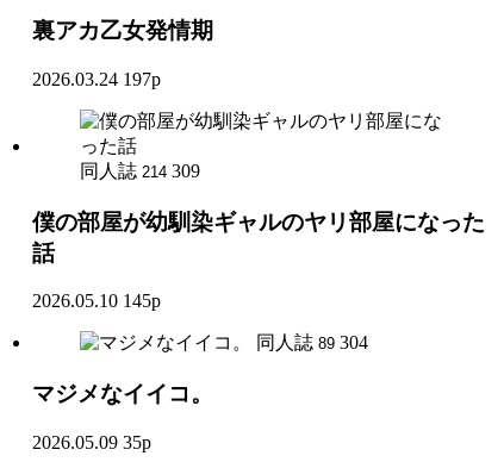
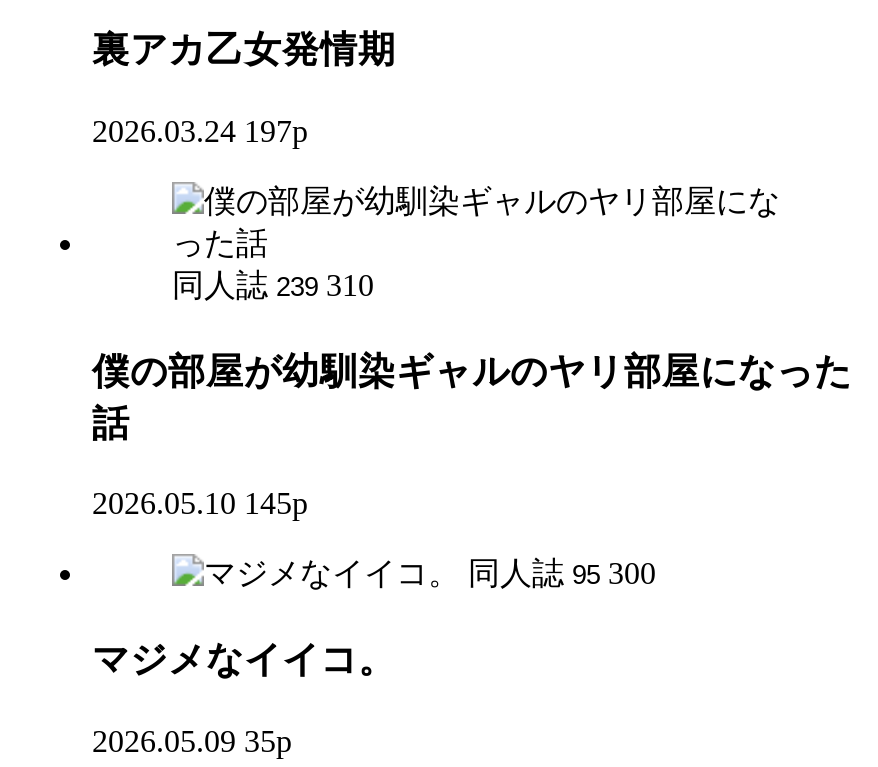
[80,161,200,181] 同人誌 214 309 -> [172,268,374,302] 同人誌 239 310
[256,333,368,353] 同人誌 89 304 -> [468,557,656,591] 同人誌 95 300

